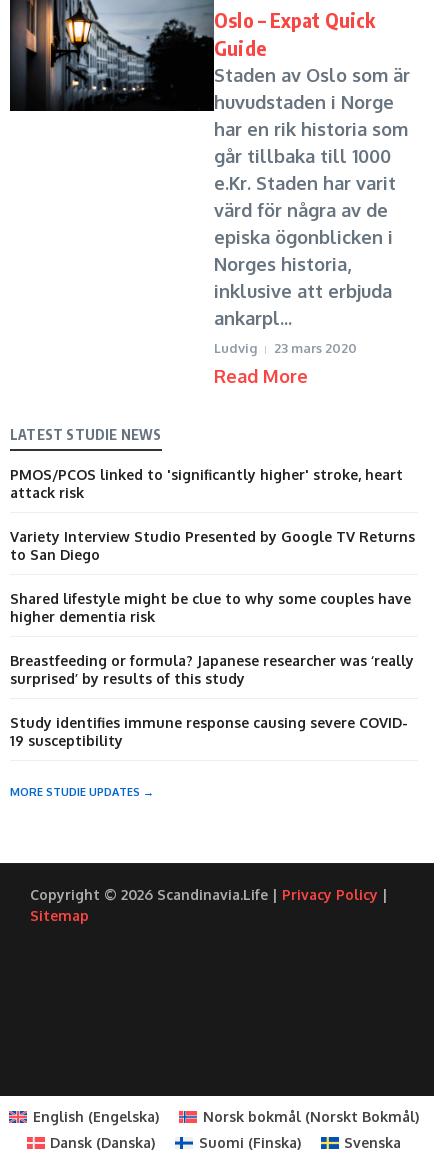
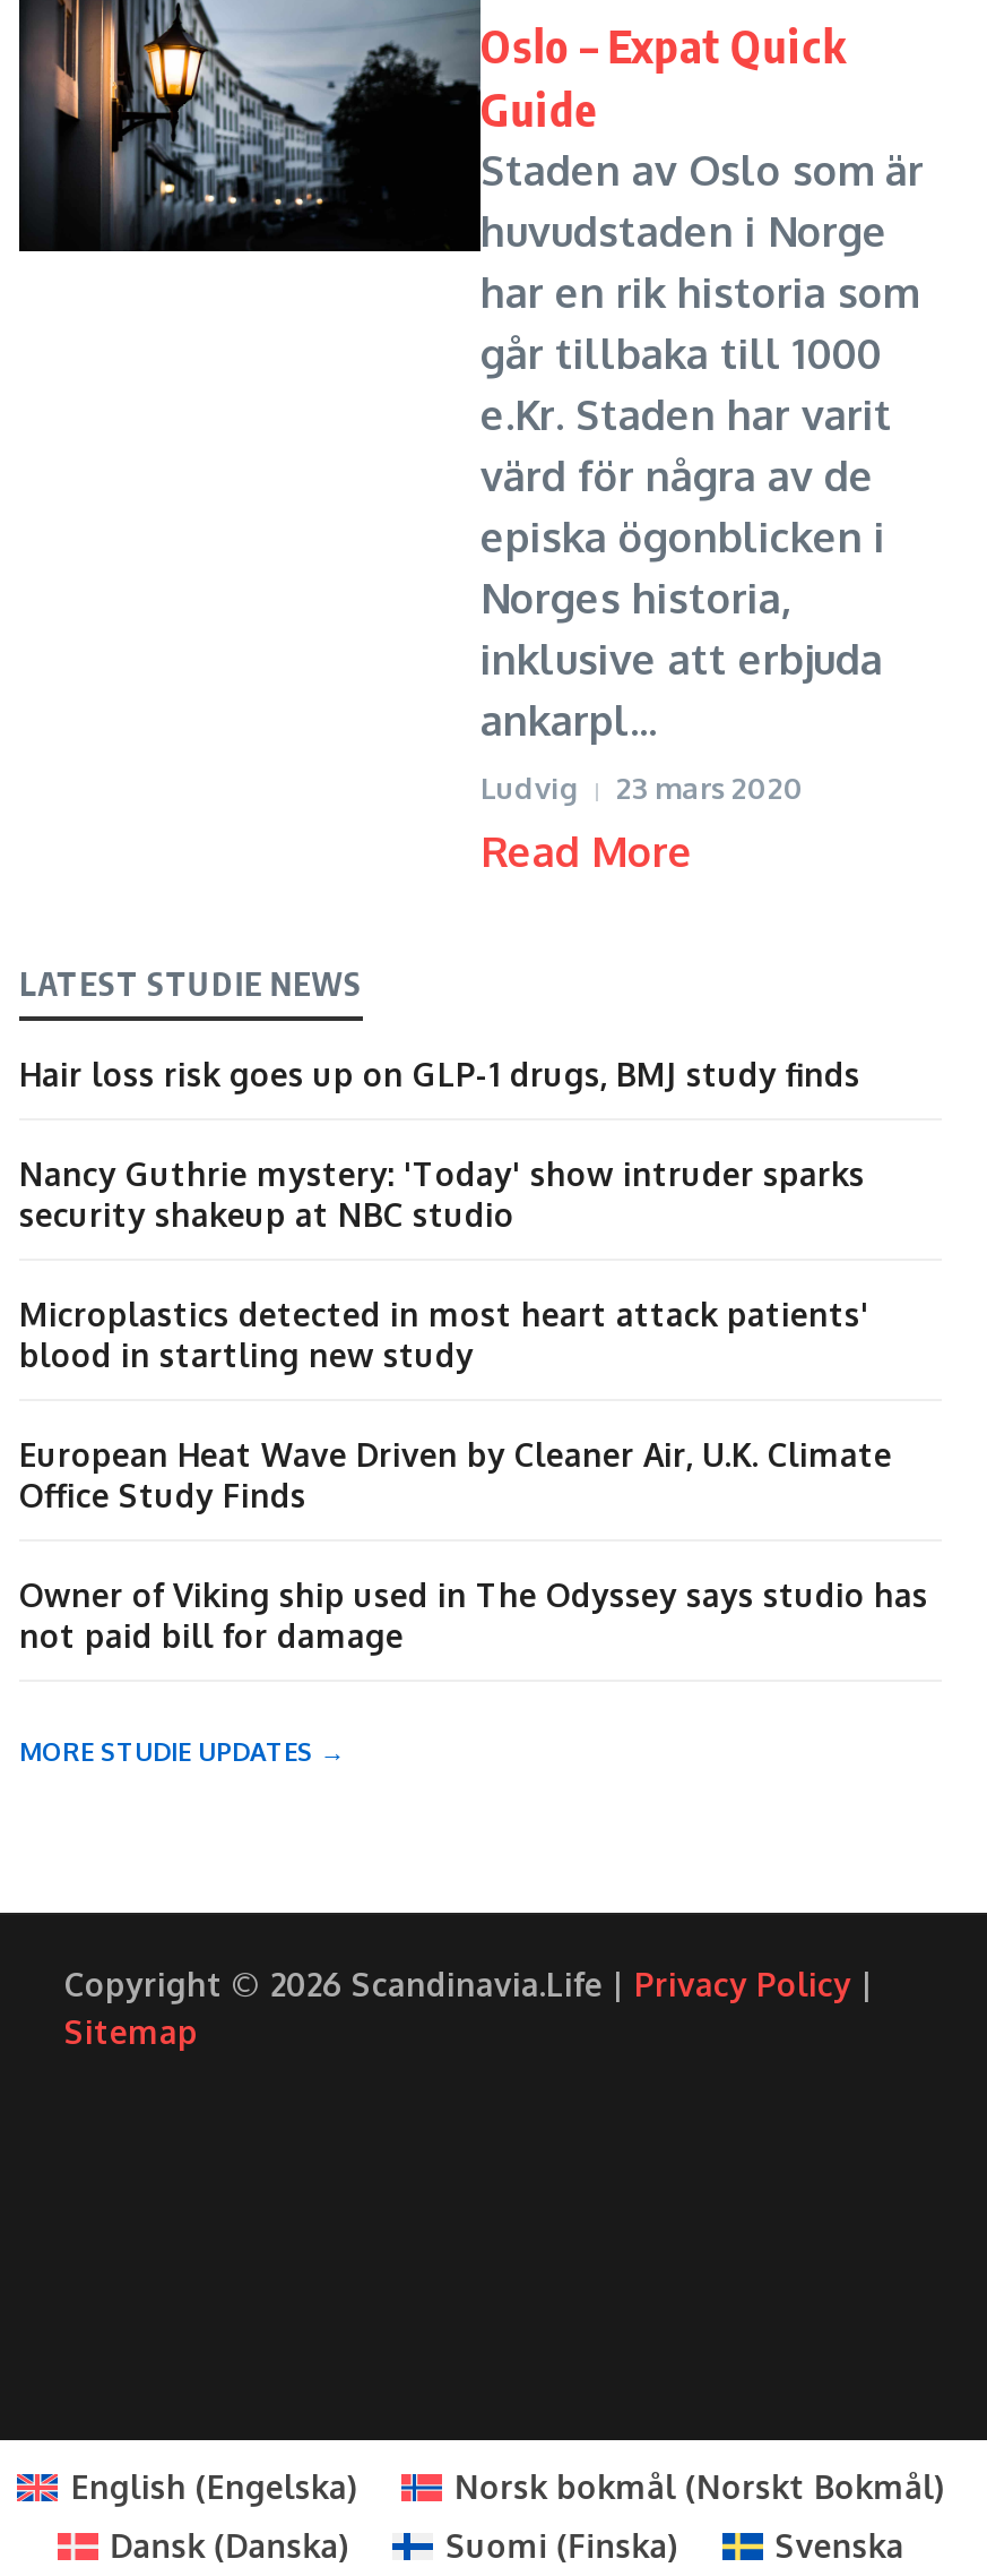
[10,466,403,501] PMOS/PCOS linked to 'significantly higher' stroke, heart | attack risk -> [19,1055,860,1093] Hair loss risk goes up on GLP-1 drugs, BMJ study finds
[10,528,415,563] Variety Interview Studio Presented by Google TV Returns | to San Diego -> [19,1154,865,1234] Nancy Guthrie mystery: 'Today' show intruder sparks | security shakeup at NBC studio
[10,590,411,625] Shared lifestyle might be clue to why some couples have | higher dementia risk -> [19,1295,869,1374] Microplastics detected in most heart attack patients' | blood in startling new study
[10,652,414,687] Breastfeeding or formula? Japanese researcher was ‘really | surprised’ by results of this study -> [19,1435,892,1514] European Heat Wave Driven by Cleaner Air, U.K. Climate | Office Study Finds
[10,714,408,749] Study identifies immune response causing severe COVID- | 19 susceptibility -> [19,1575,928,1655] Owner of Viking ship used in The Odyssey says studio has | not paid bill for damage

